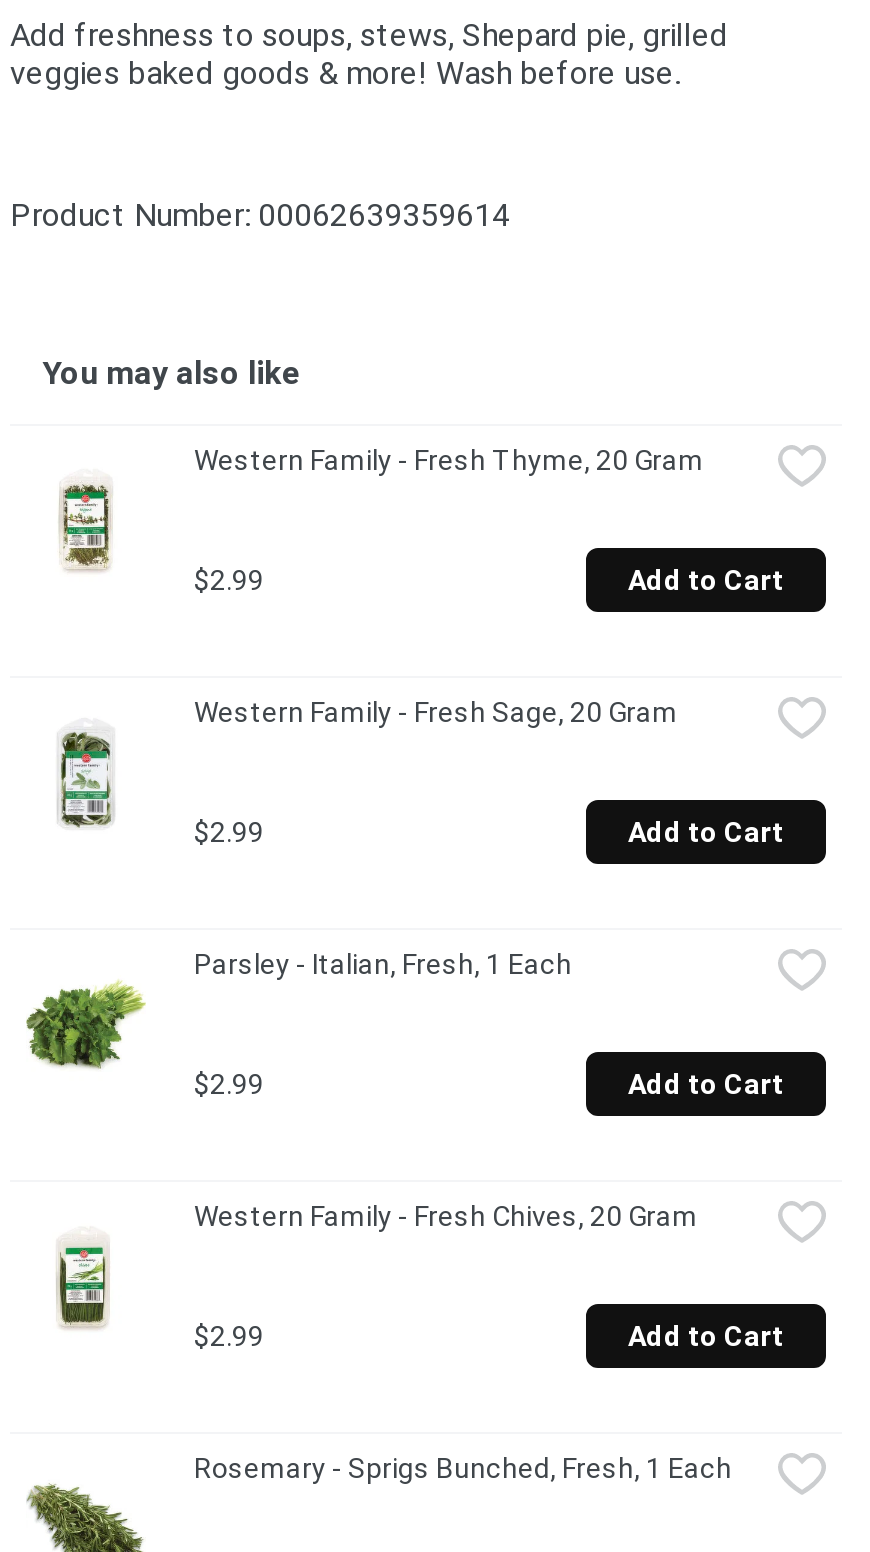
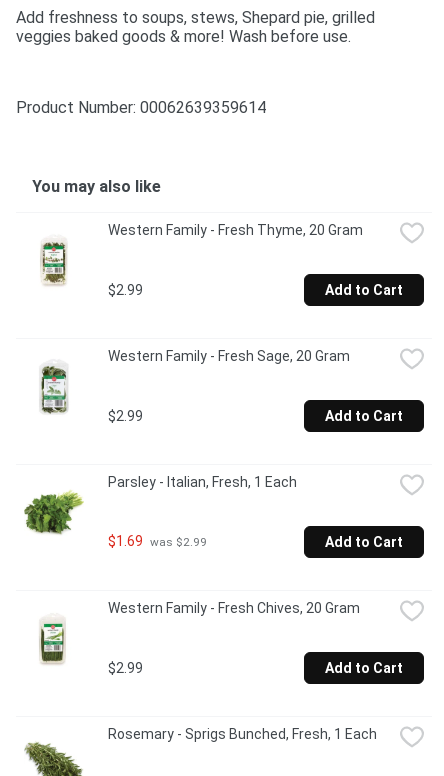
[194,1067,264,1099] $2.99 -> [108,533,207,549] $1.69 was $2.99

